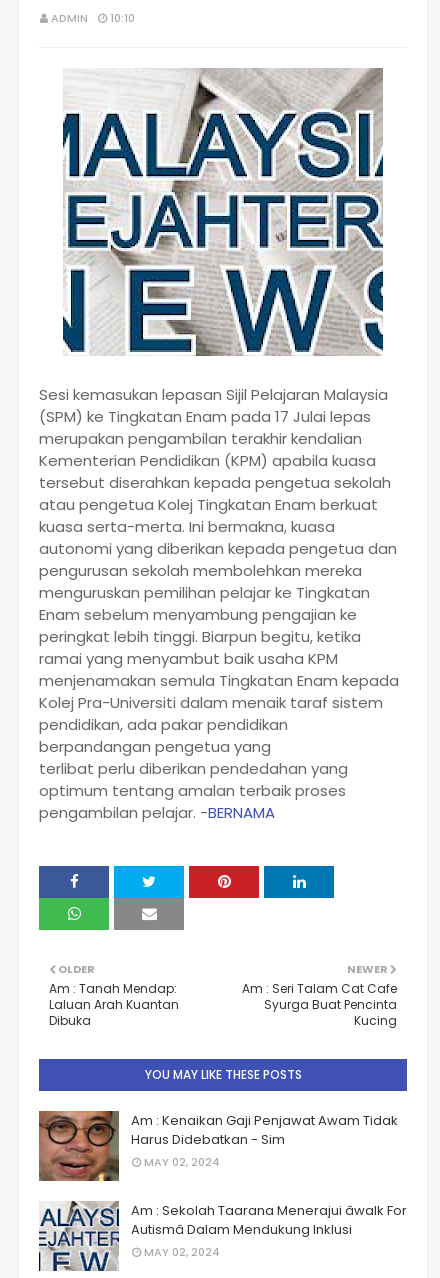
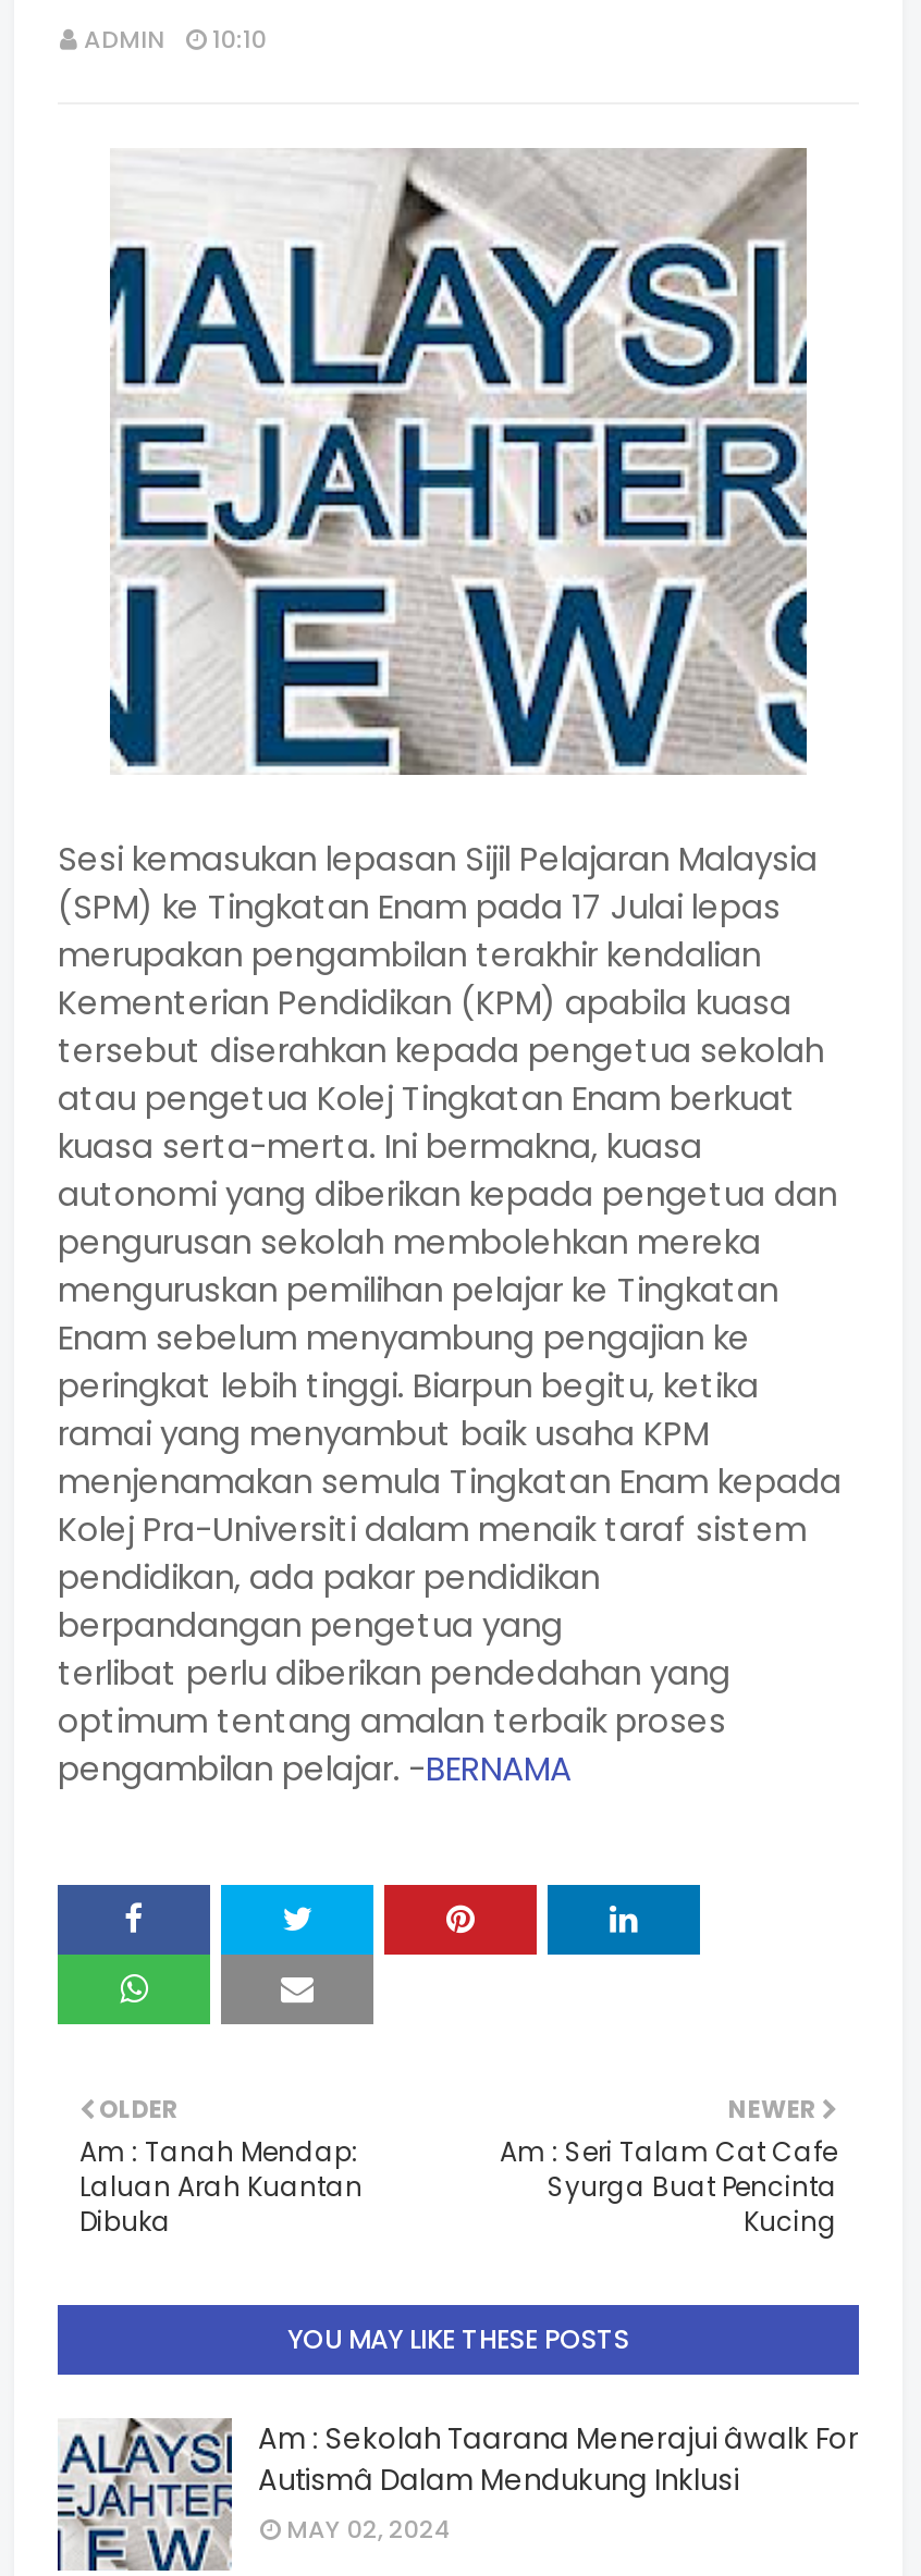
[38,1110,398,1182] [image] | Am : Kenaikan Gaji Penjawat Awam Tidak | Harus Didebatkan - Sim | MAY 02, 2024 -> none

